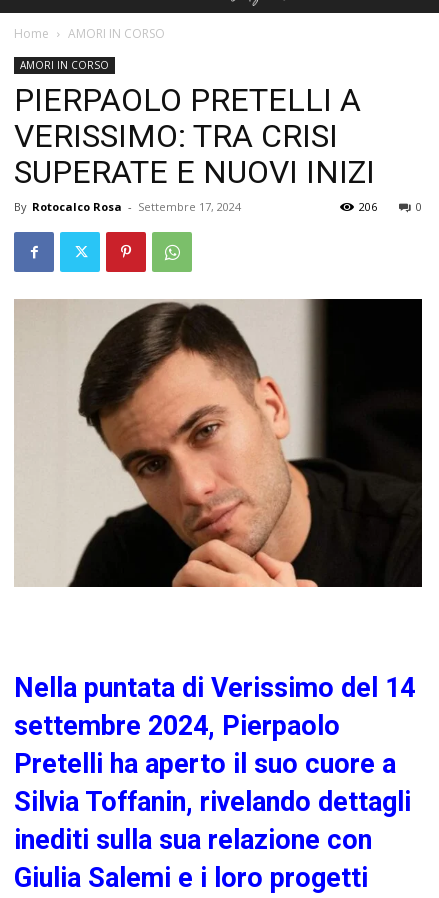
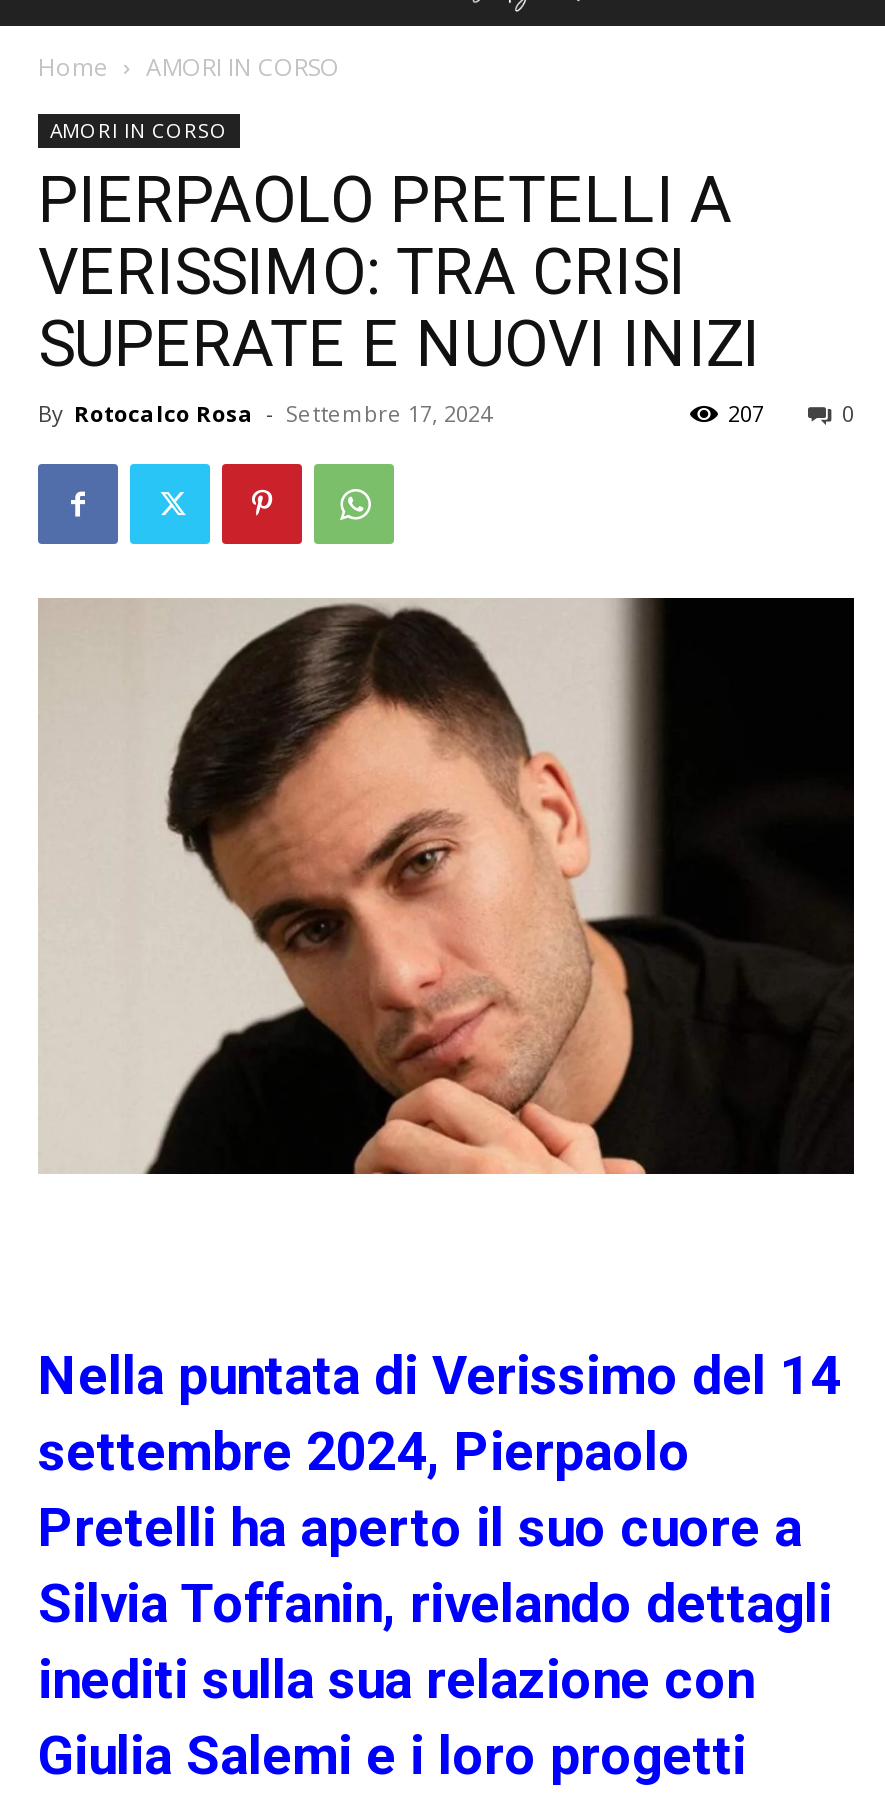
[359,199,377,214] 206 -> [728,398,764,428] 207

